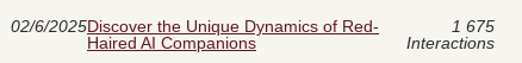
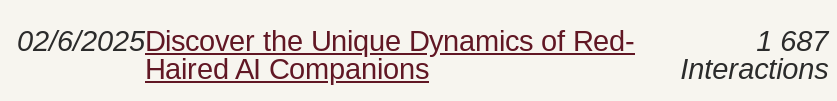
[451,16,494,35] 1 675 -> [756,25,828,57] 1 687

